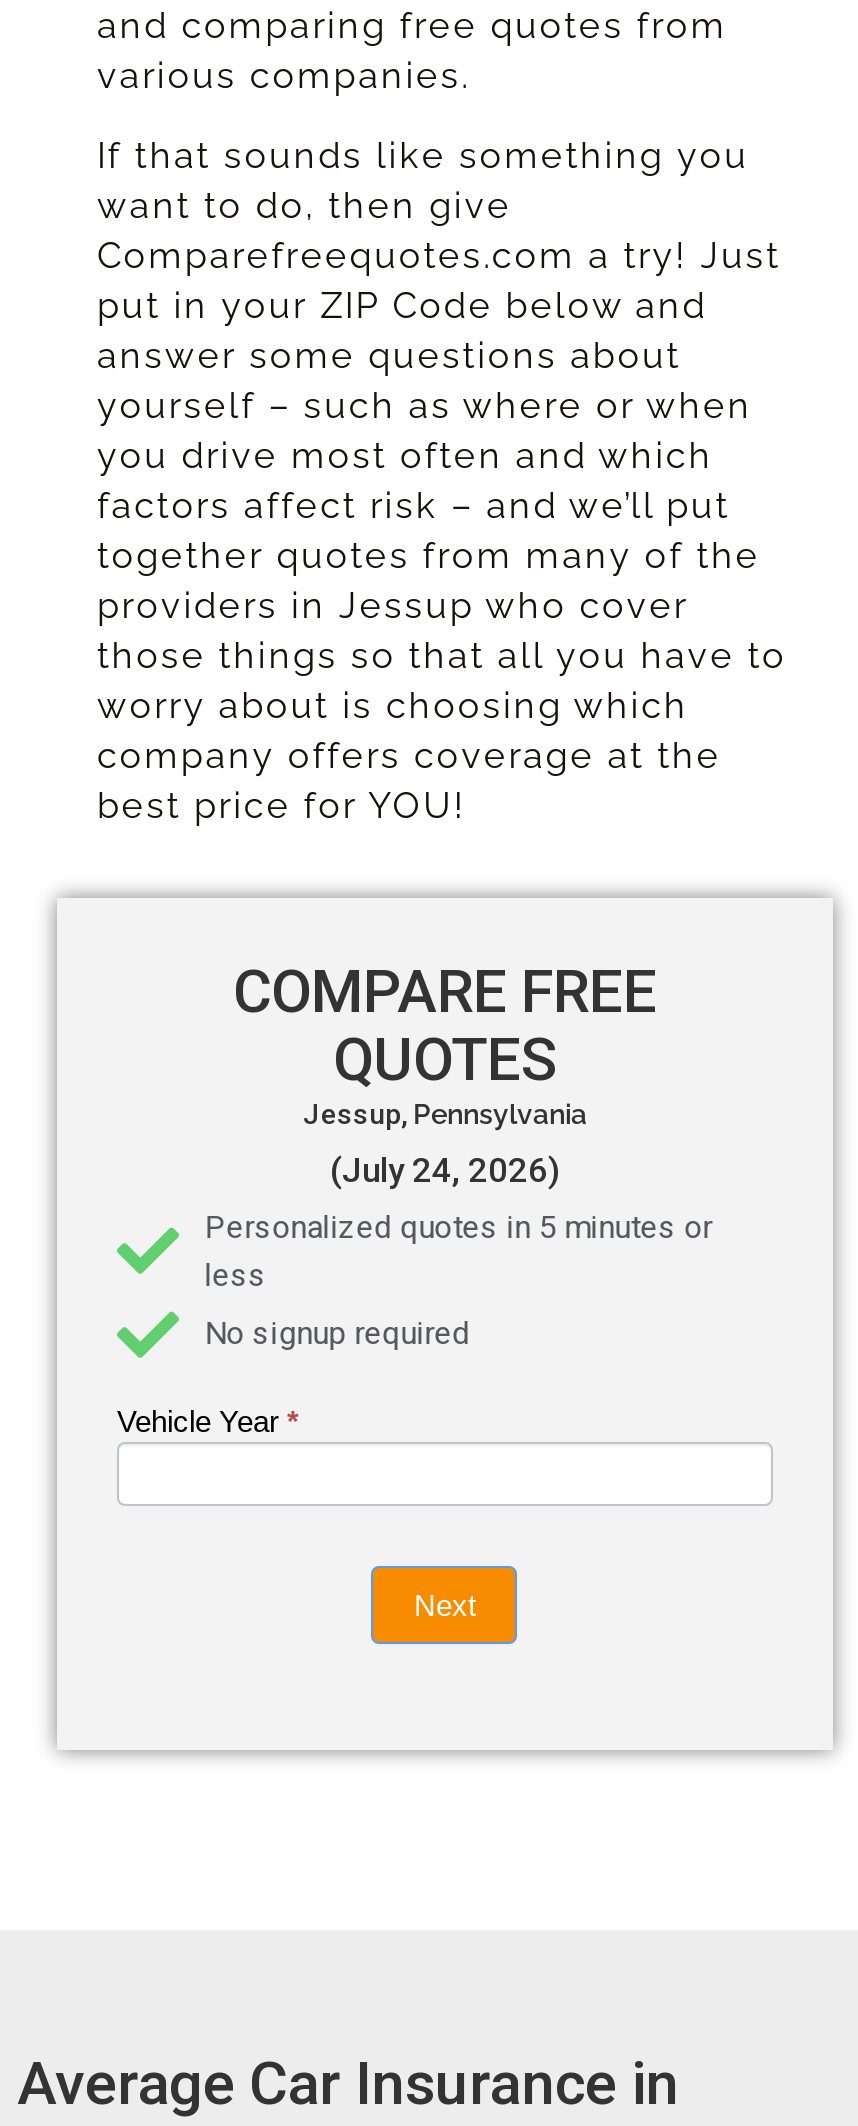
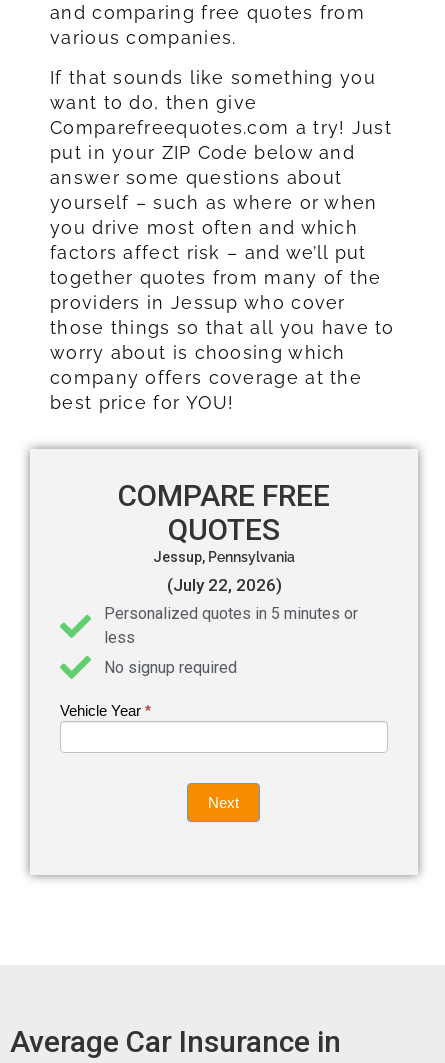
[330,1150,560,1190] (July 24, 2026) -> [166,575,281,595] (July 22, 2026)

